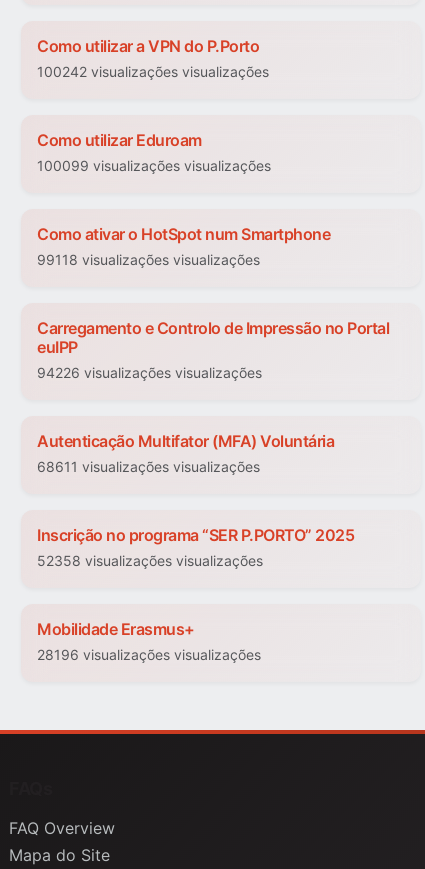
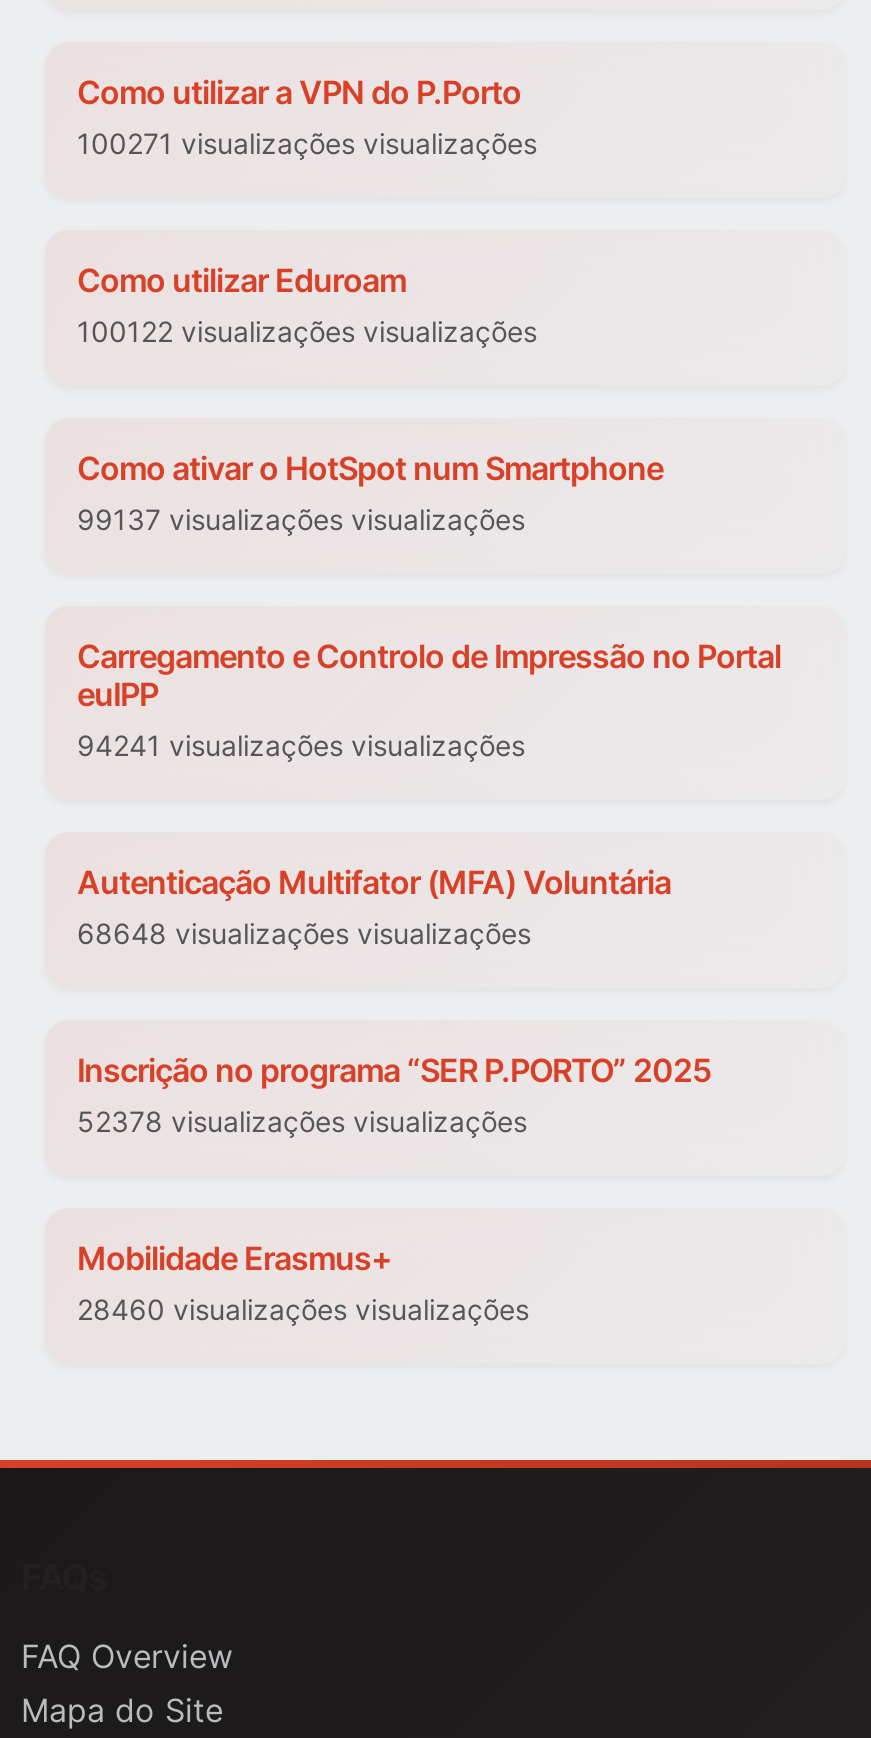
[37,63,269,80] 100242 visualizações visualizações -> [77,127,537,161] 100271 visualizações visualizações
[37,157,271,174] 100099 visualizações visualizações -> [77,315,537,349] 100122 visualizações visualizações
[37,251,260,268] 99118 visualizações visualizações -> [77,503,525,537] 99137 visualizações visualizações
[37,364,262,381] 94226 visualizações visualizações -> [77,729,525,763] 94241 visualizações visualizações
[37,458,260,475] 68611 visualizações visualizações -> [77,917,531,951] 68648 visualizações visualizações
[37,552,263,569] 52358 visualizações visualizações -> [77,1105,527,1139] 52378 visualizações visualizações
[37,646,261,663] 28196 visualizações visualizações -> [77,1293,529,1327] 28460 visualizações visualizações

